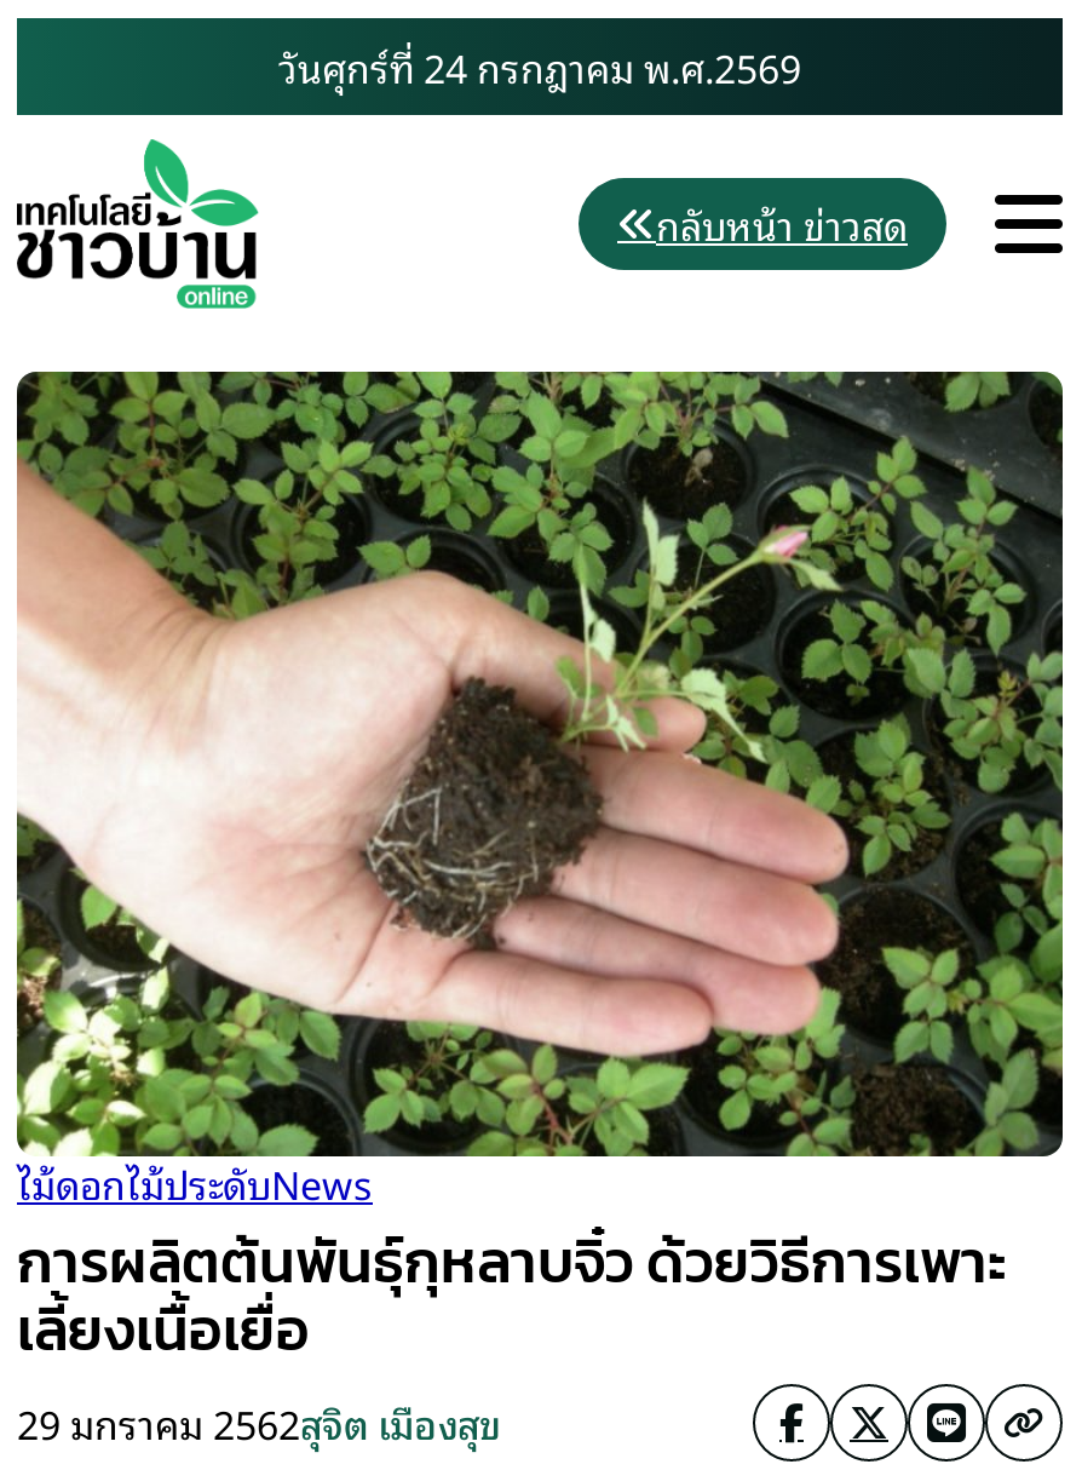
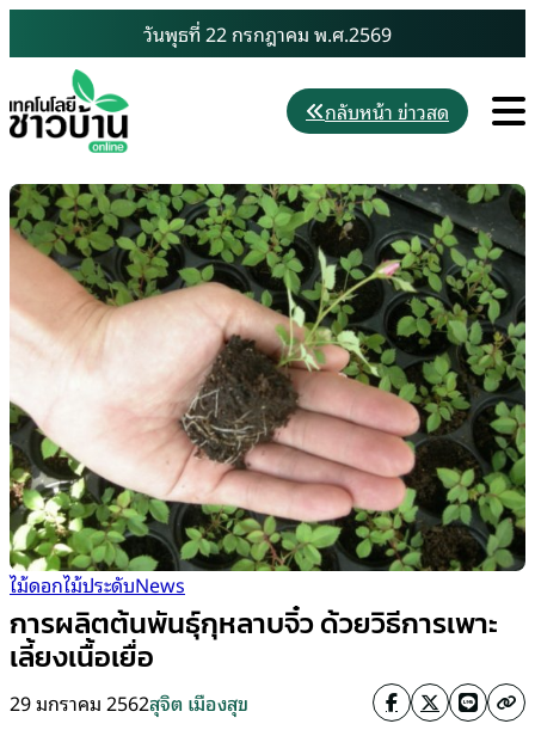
[278,35,801,98] วันศุกร์ที่ 24 กรกฎาคม พ.ศ.2569 -> [143,18,392,49] วันพุธที่ 22 กรกฎาคม พ.ศ.2569

